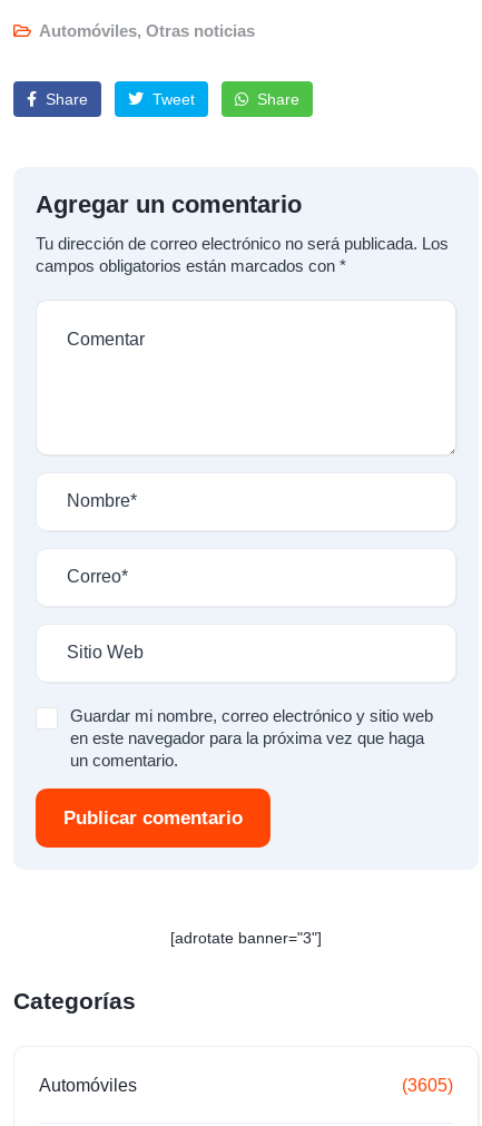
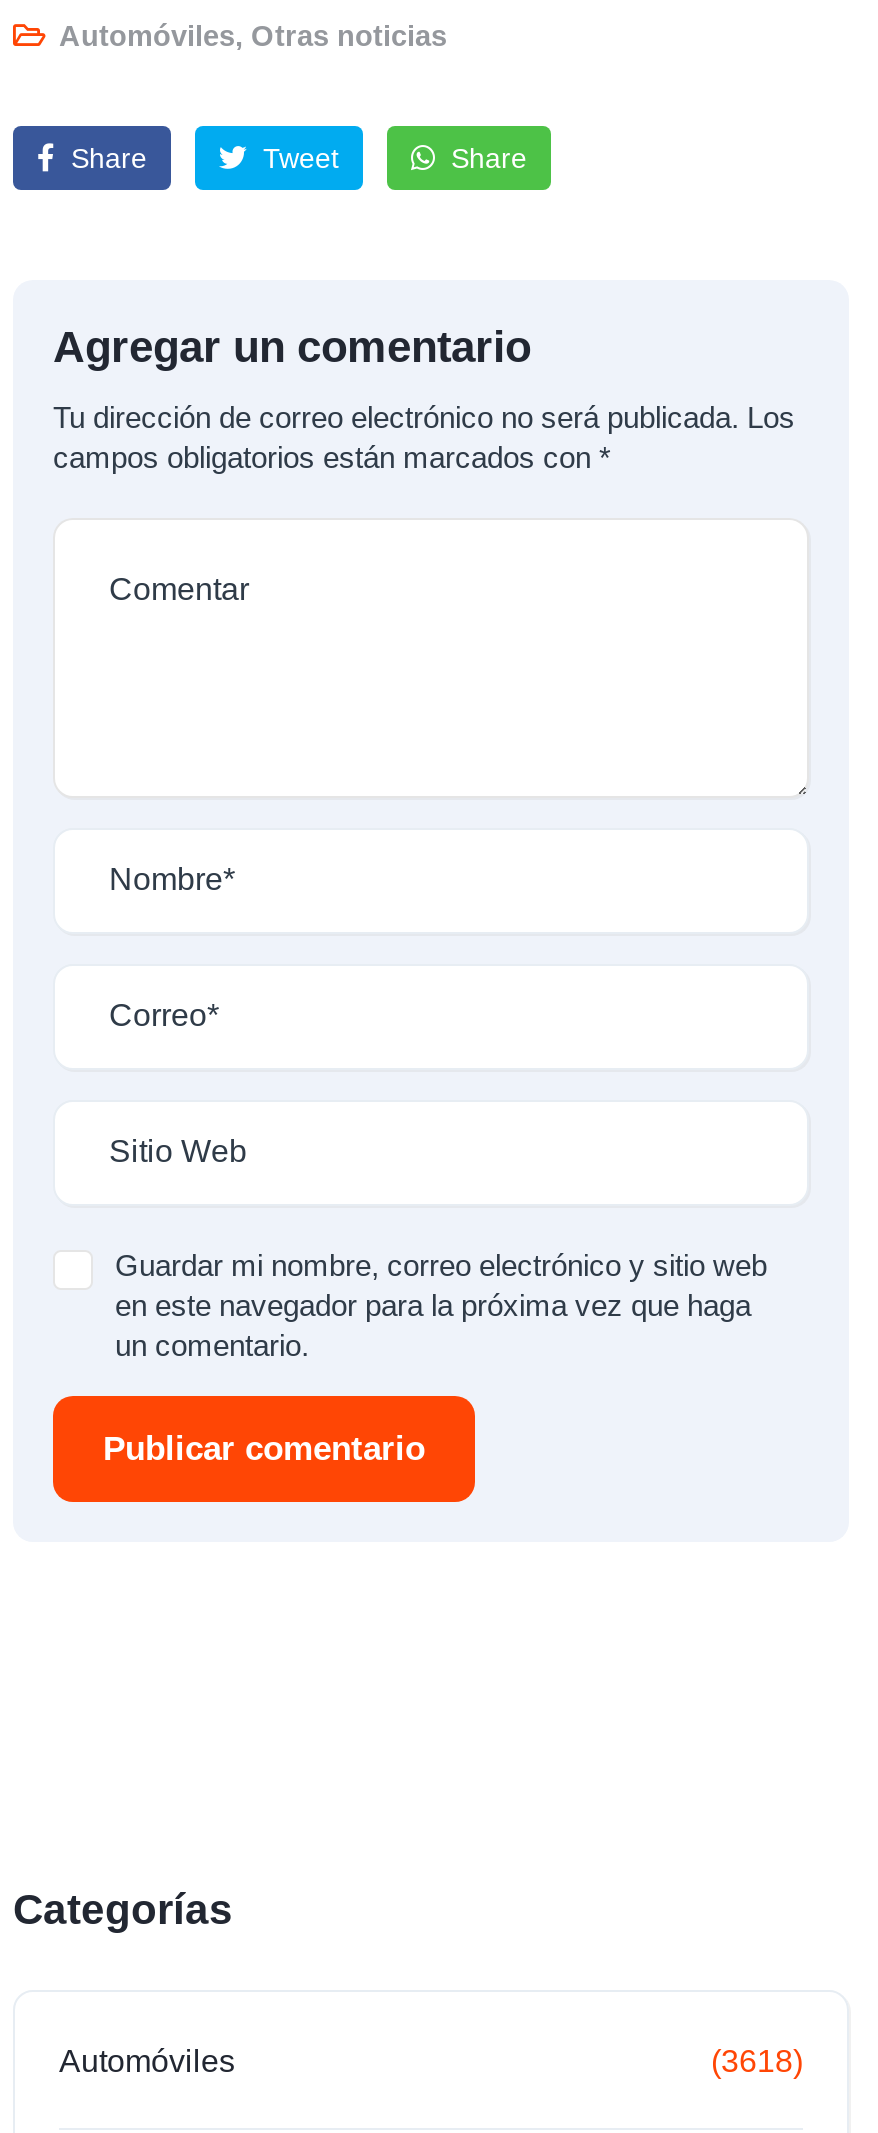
[170,929,322,947] [adrotate banner="3"] -> none
[402,1076,453,1095] (3605) -> [711,2044,803,2078] (3618)

